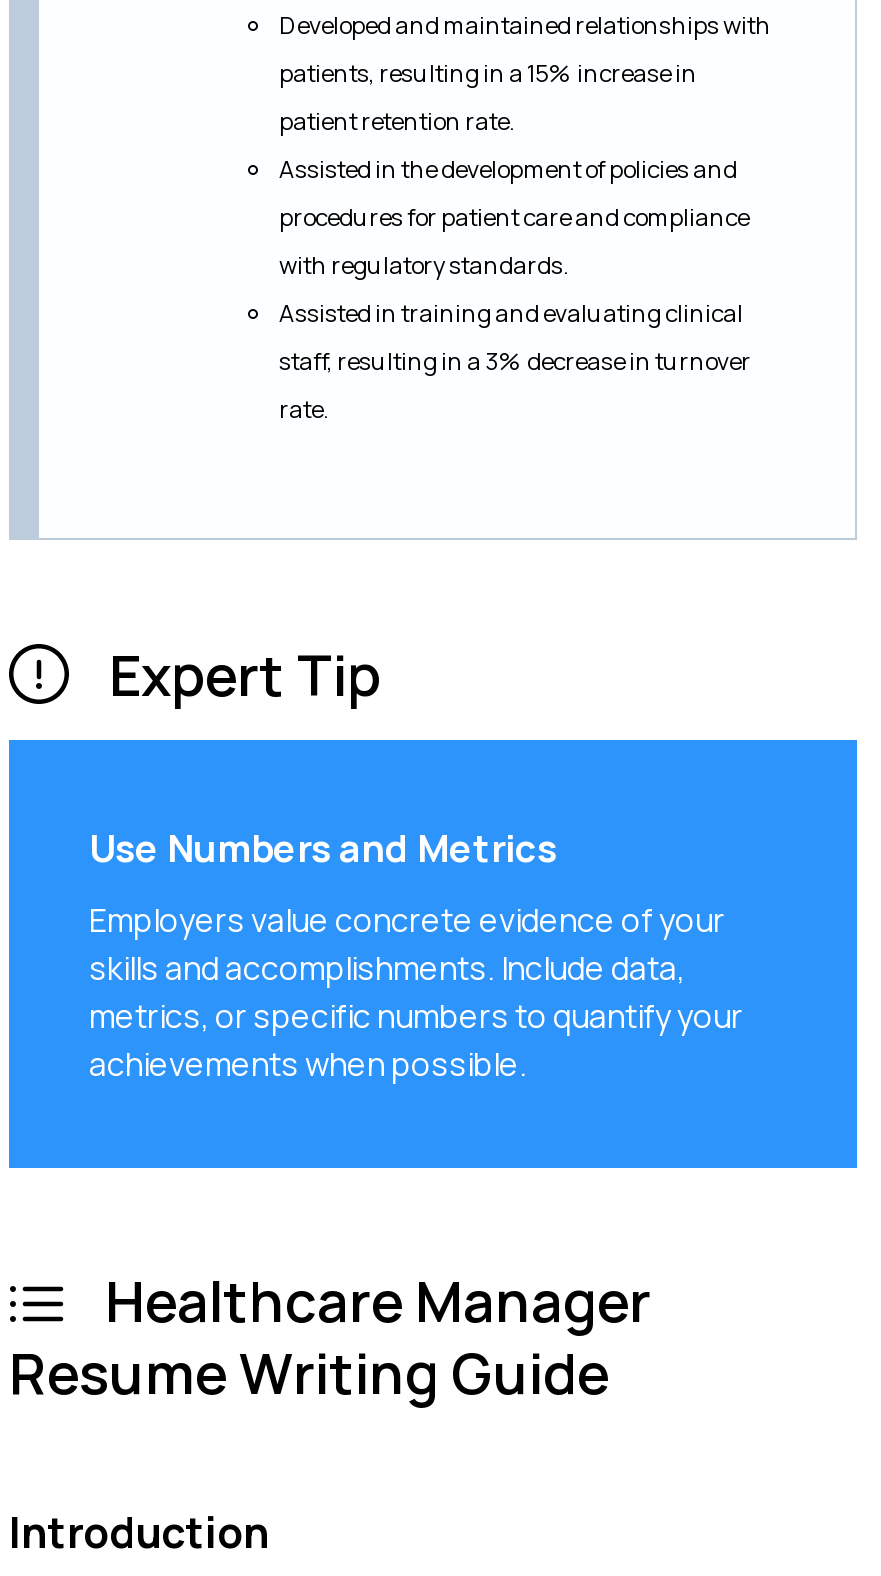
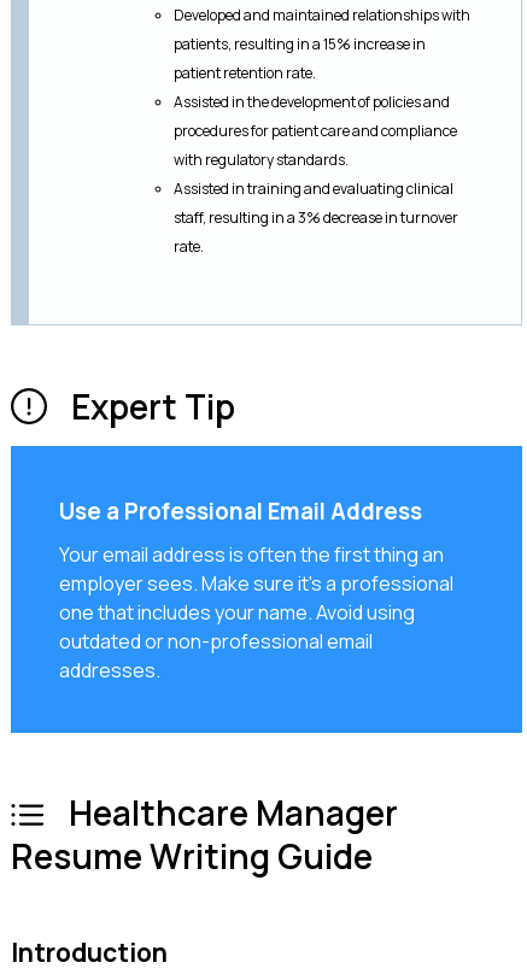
[89,822,557,874] Use Numbers and Metrics -> [59,495,422,527] Use a Professional Email Address
[89,898,743,1086] Employers value concrete evidence of your | skills and accomplishments. Include data, | metrics, or specific numbers to quantify your | achievements when possible. -> [59,541,453,683] Your email address is often the first thing an | employer sees. Make sure it's a professional | one that includes your name. Avoid using | outdated or non-professional email | addresses.

